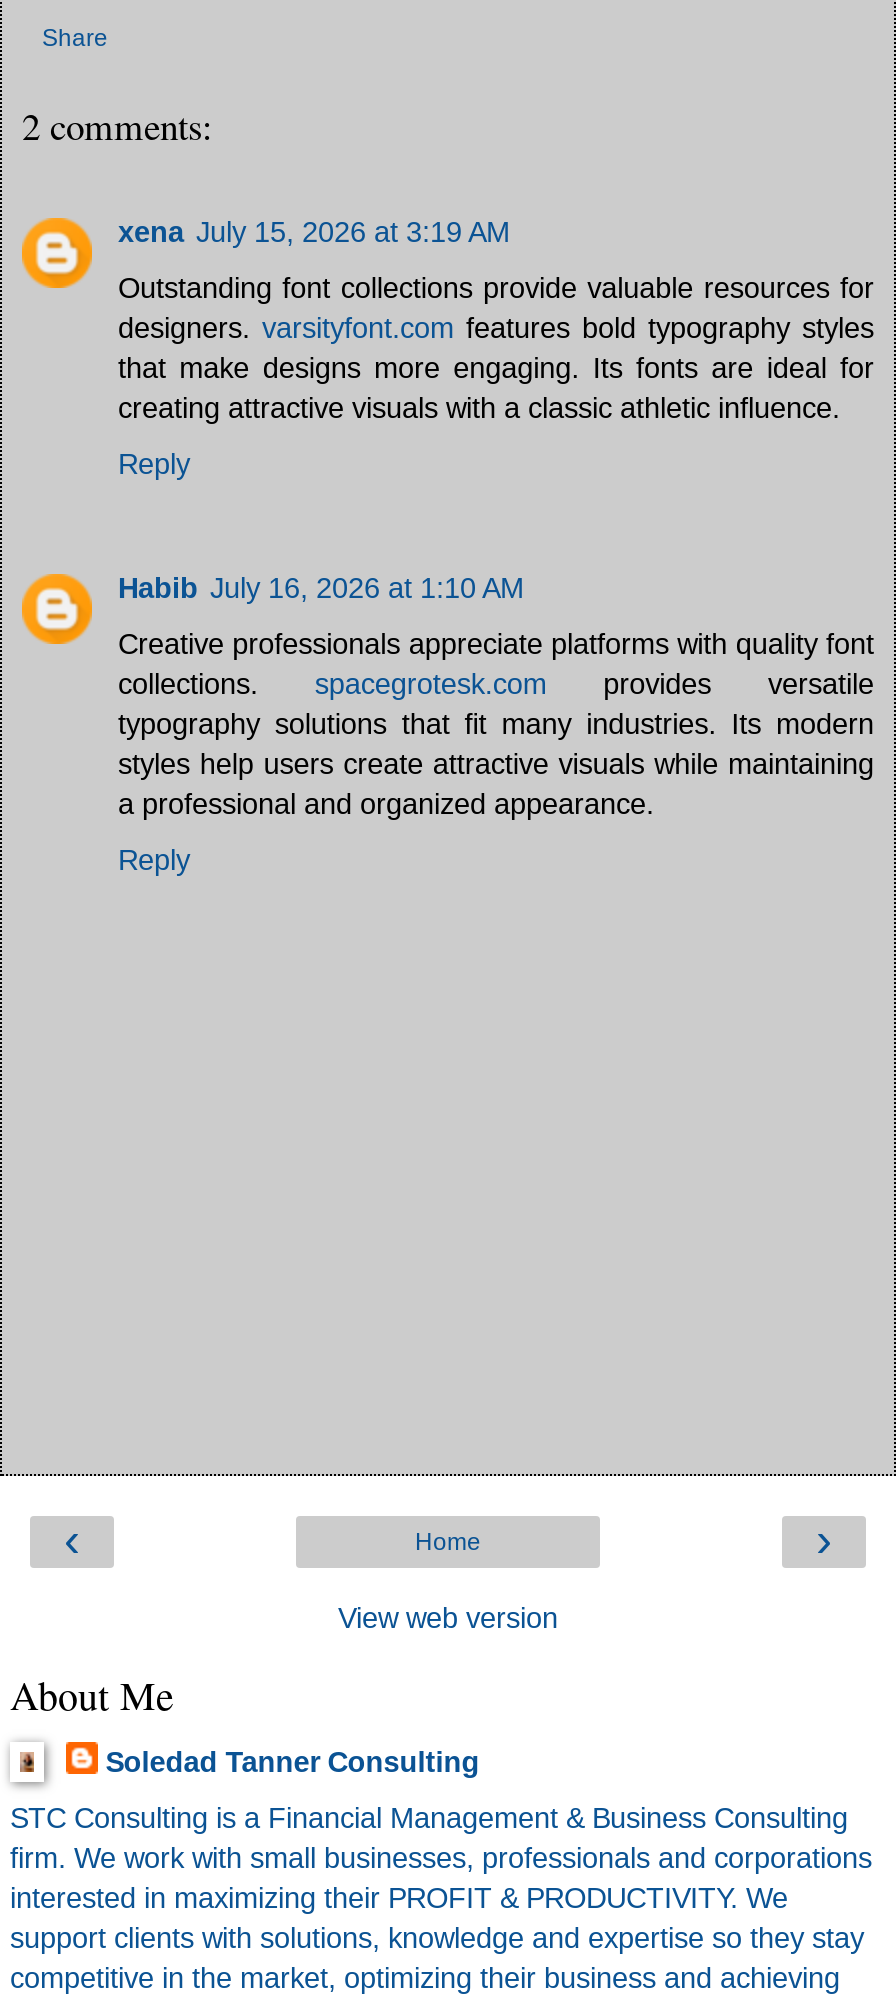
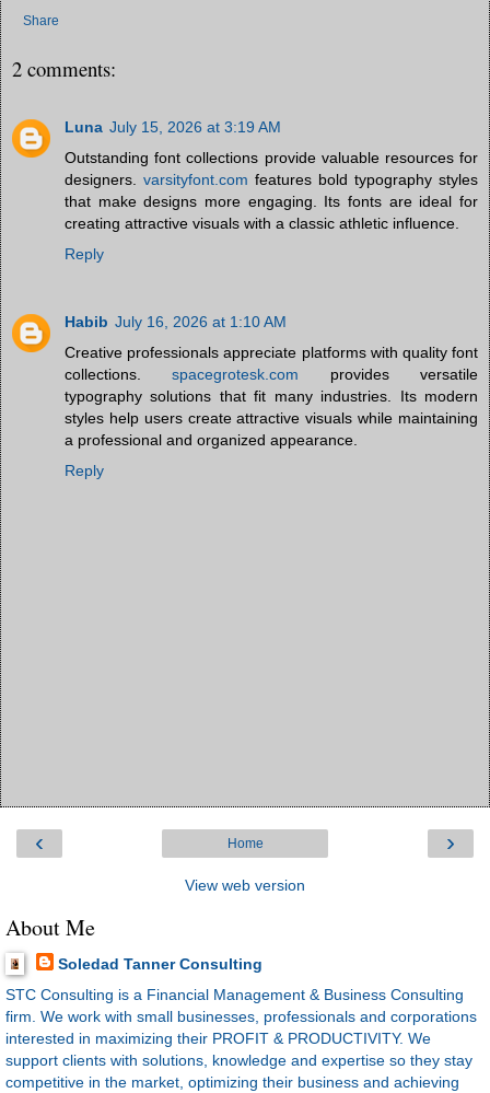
[118,216,510,248] xena July 15, 2026 at 3:19 AM -> [65,118,281,135] Luna July 15, 2026 at 3:19 AM

